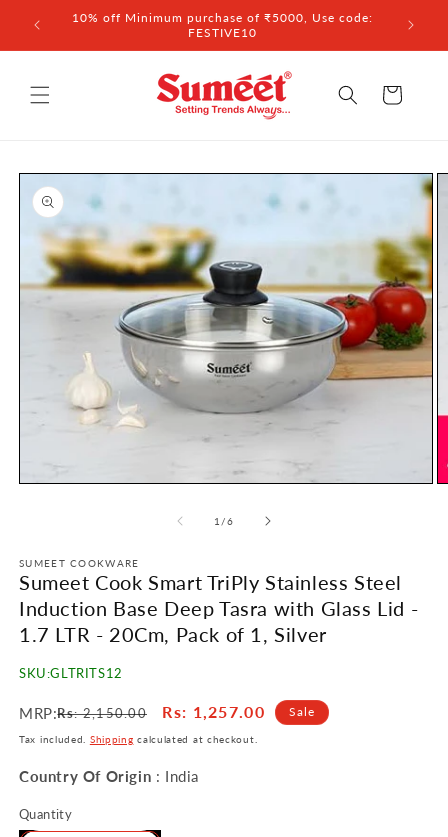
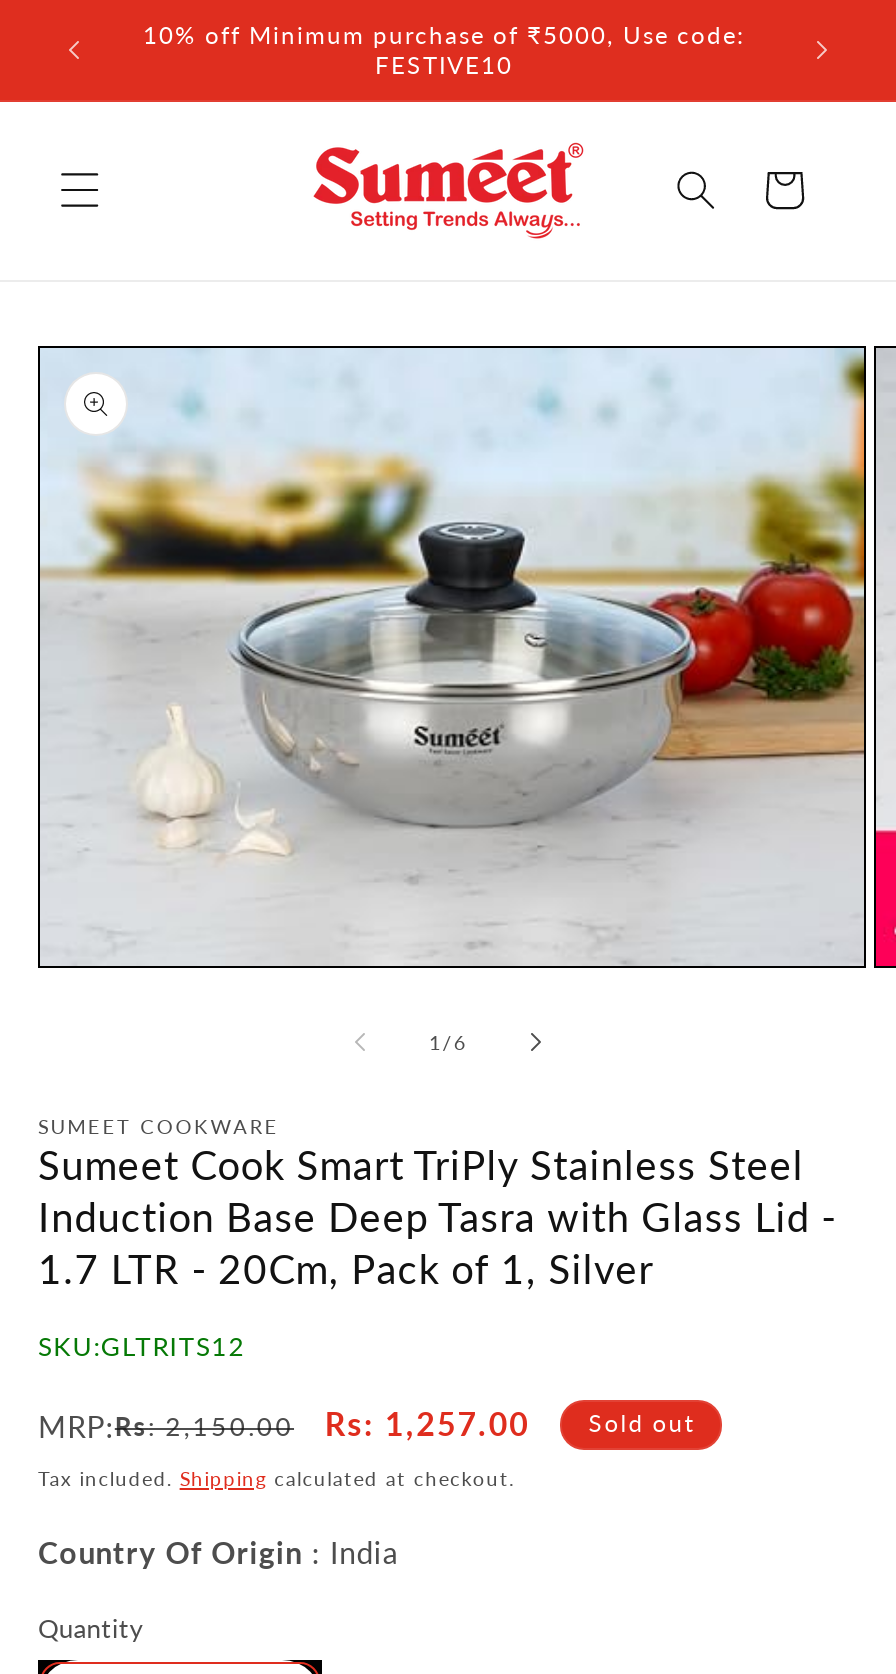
[289,704,315,719] Sale -> [588,1408,694,1438] Sold out

